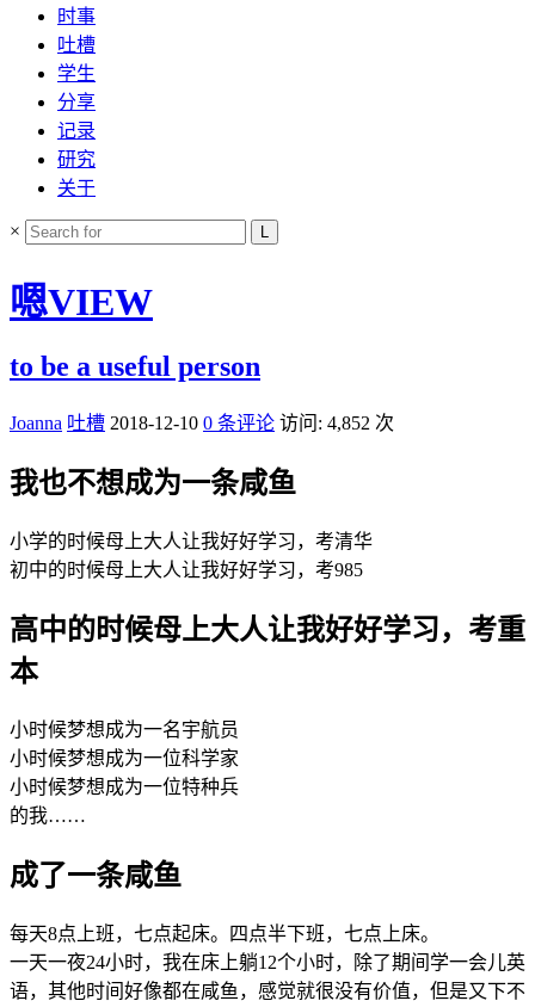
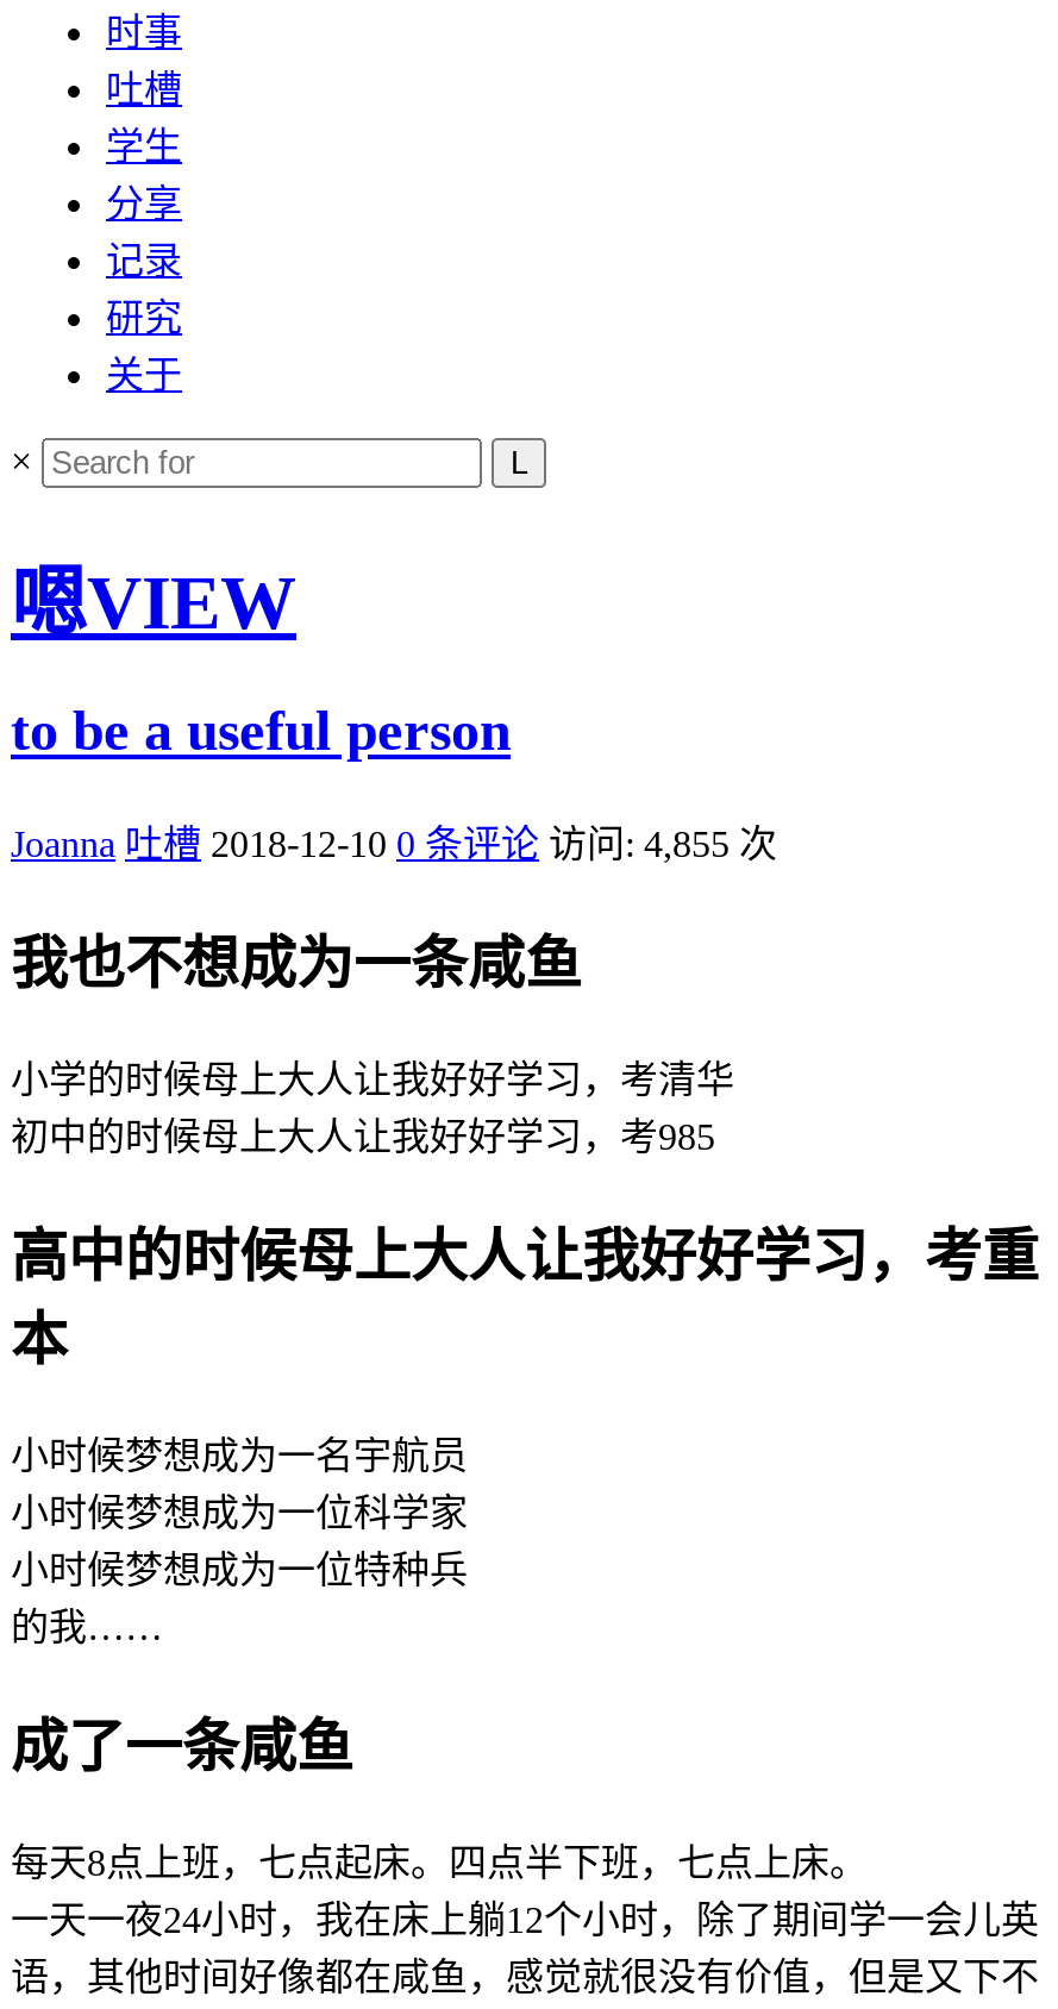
[10,413,394,433] Joanna 吐槽 2018-12-10 0 条评论 访问: 4,852 次 -> [11,824,777,864] Joanna 吐槽 2018-12-10 0 条评论 访问: 4,855 次

